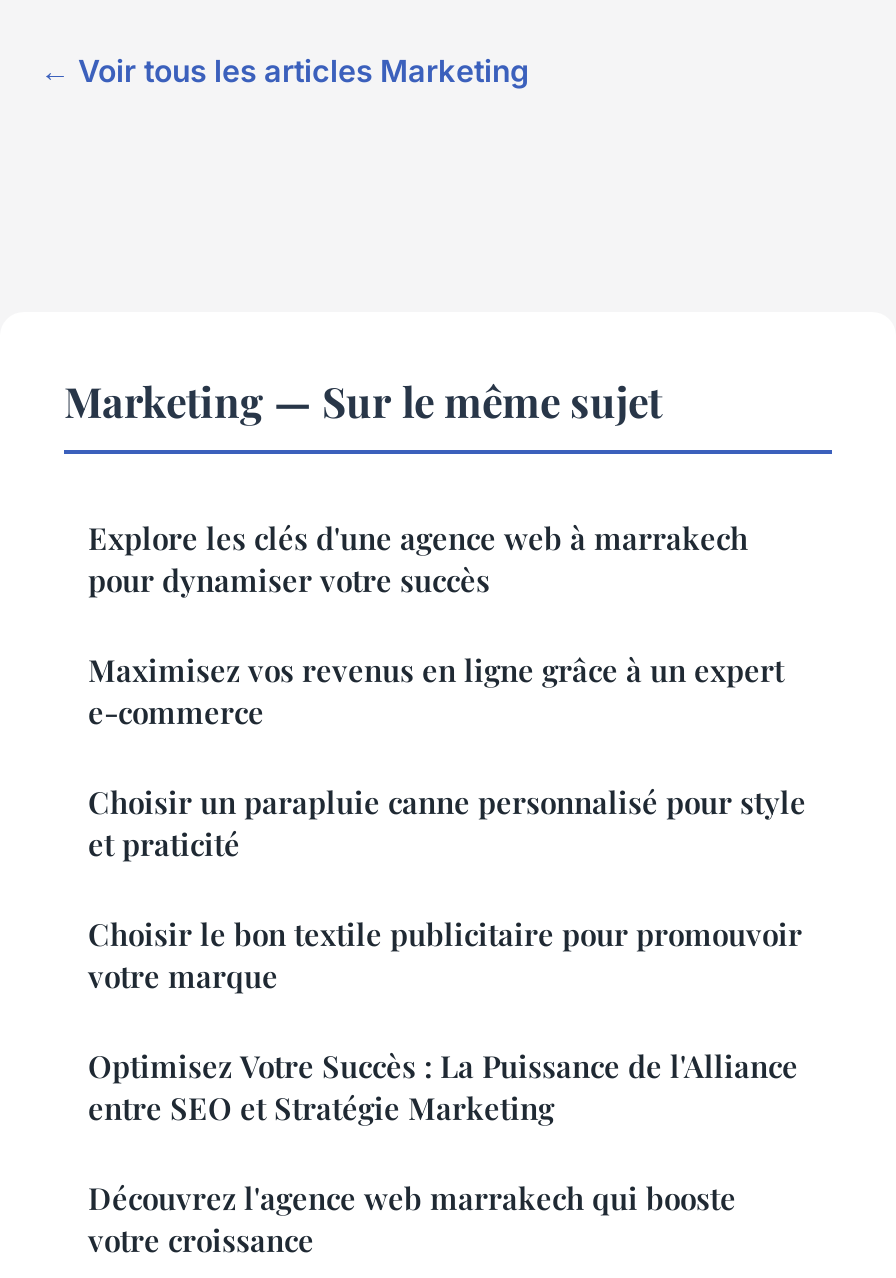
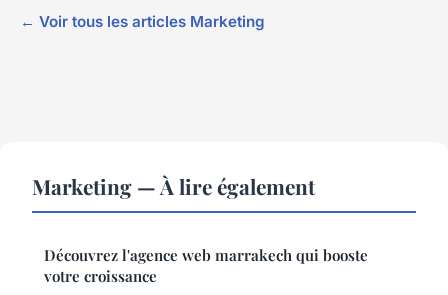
[64,372,806,1128] Marketing — Sur le même sujet | Explore les clés d'une agence web à marrakech | pour dynamiser votre succès | Maximisez vos revenus en ligne grâce à un expert | e-commerce | Choisir un parapluie canne personnalisé pour style | et praticité | Choisir le bon textile publicitaire pour promouvoir | votre marque | Optimisez Votre Succès : La Puissance de l'Alliance | entre SEO et Stratégie Marketing -> [32,172,315,200] Marketing — À lire également

